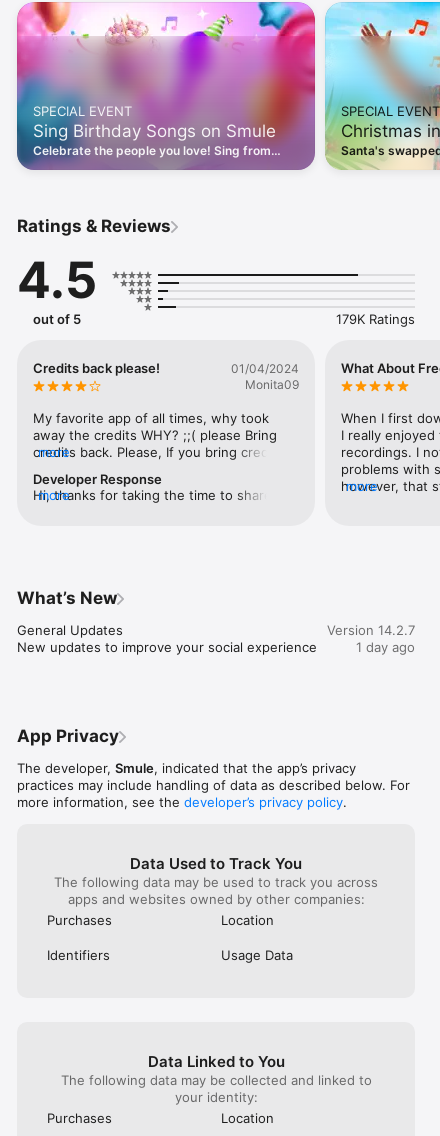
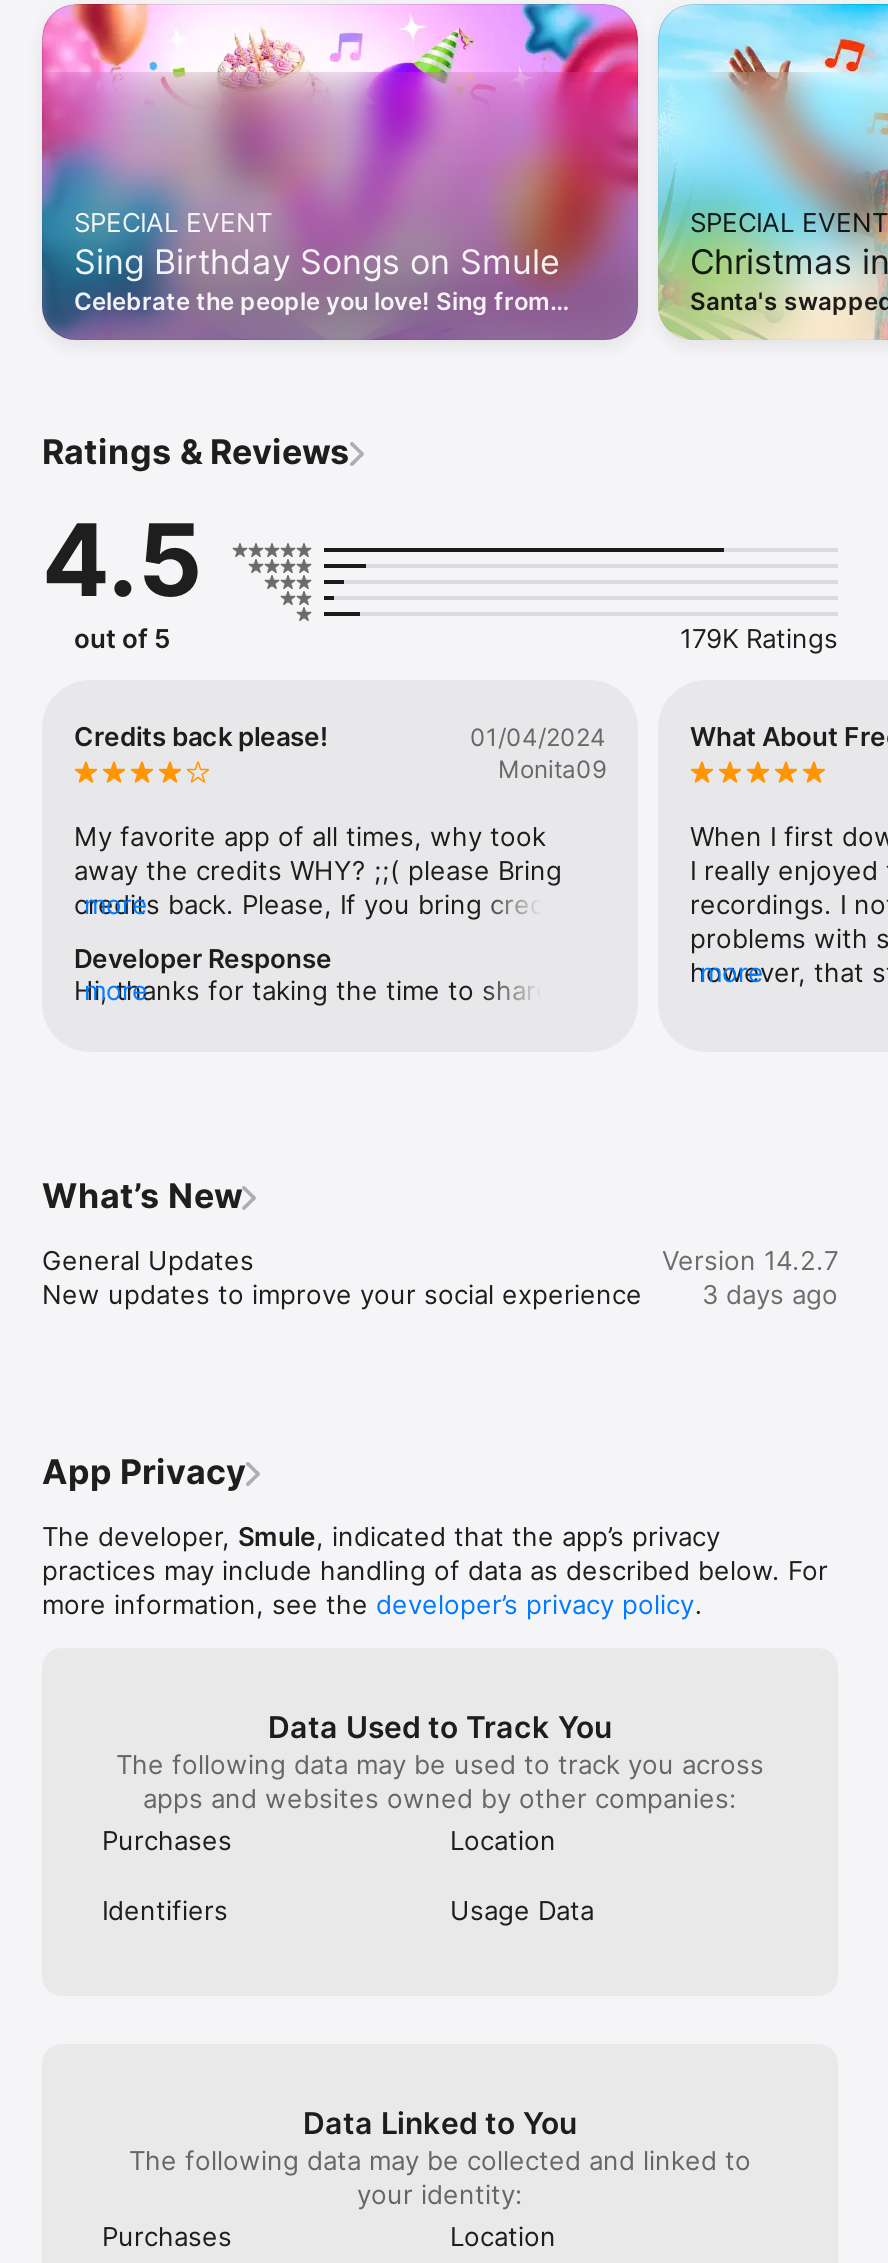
[356,639,415,655] 1 day ago -> [702,1278,838,1310] 3 days ago

